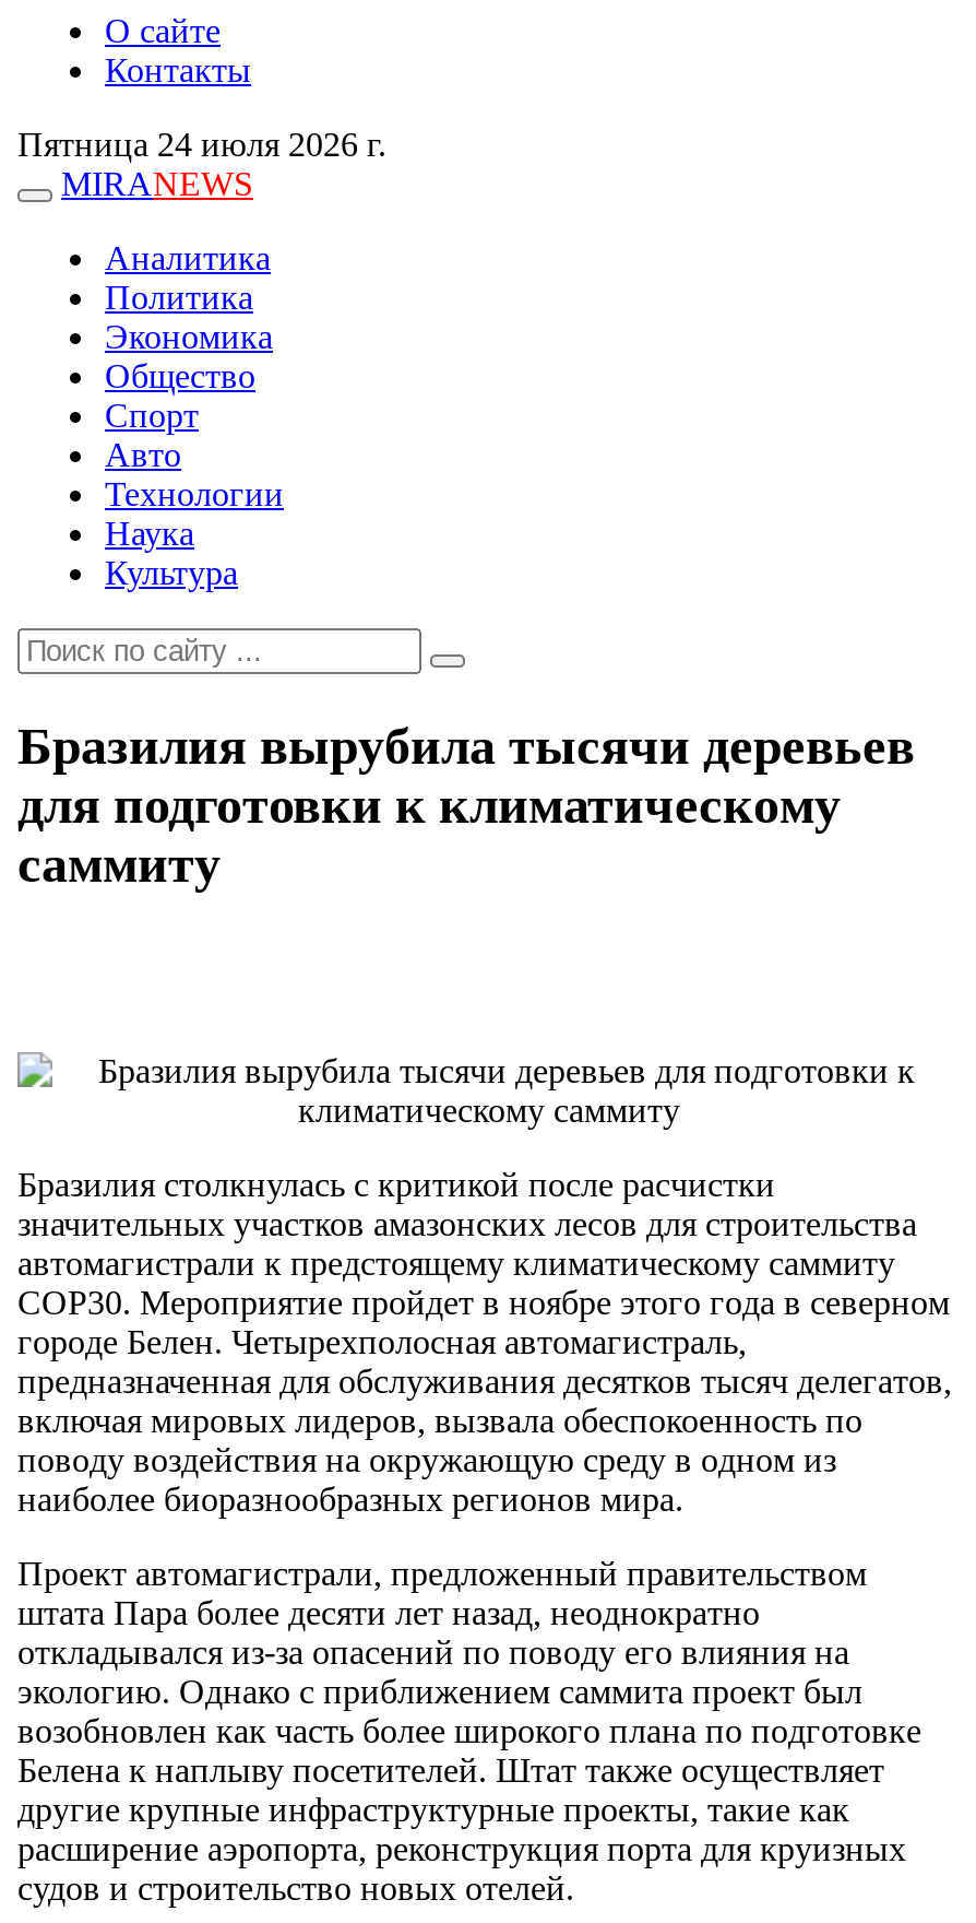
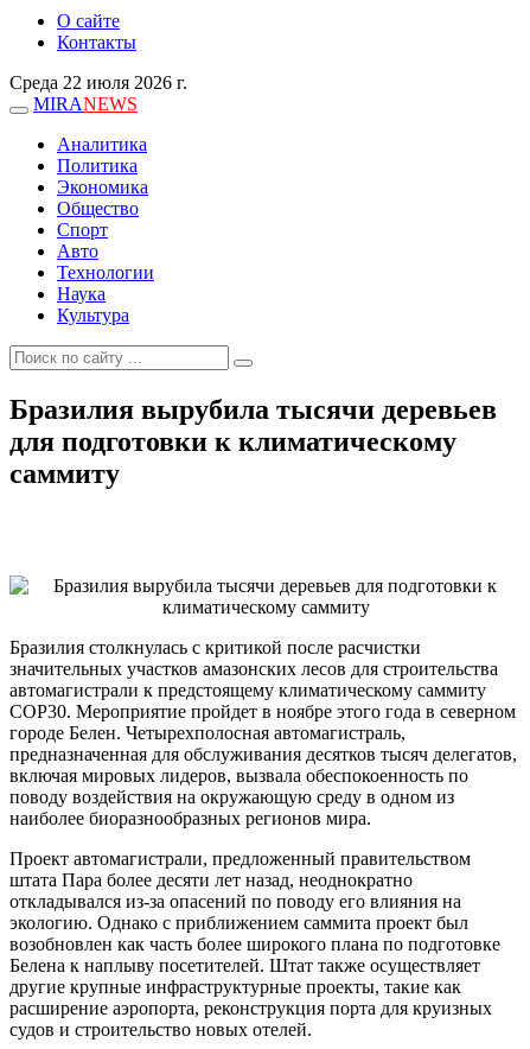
[17,126,386,163] Пятница 24 июля 2026 г. -> [9,72,187,93] Среда 22 июля 2026 г.

